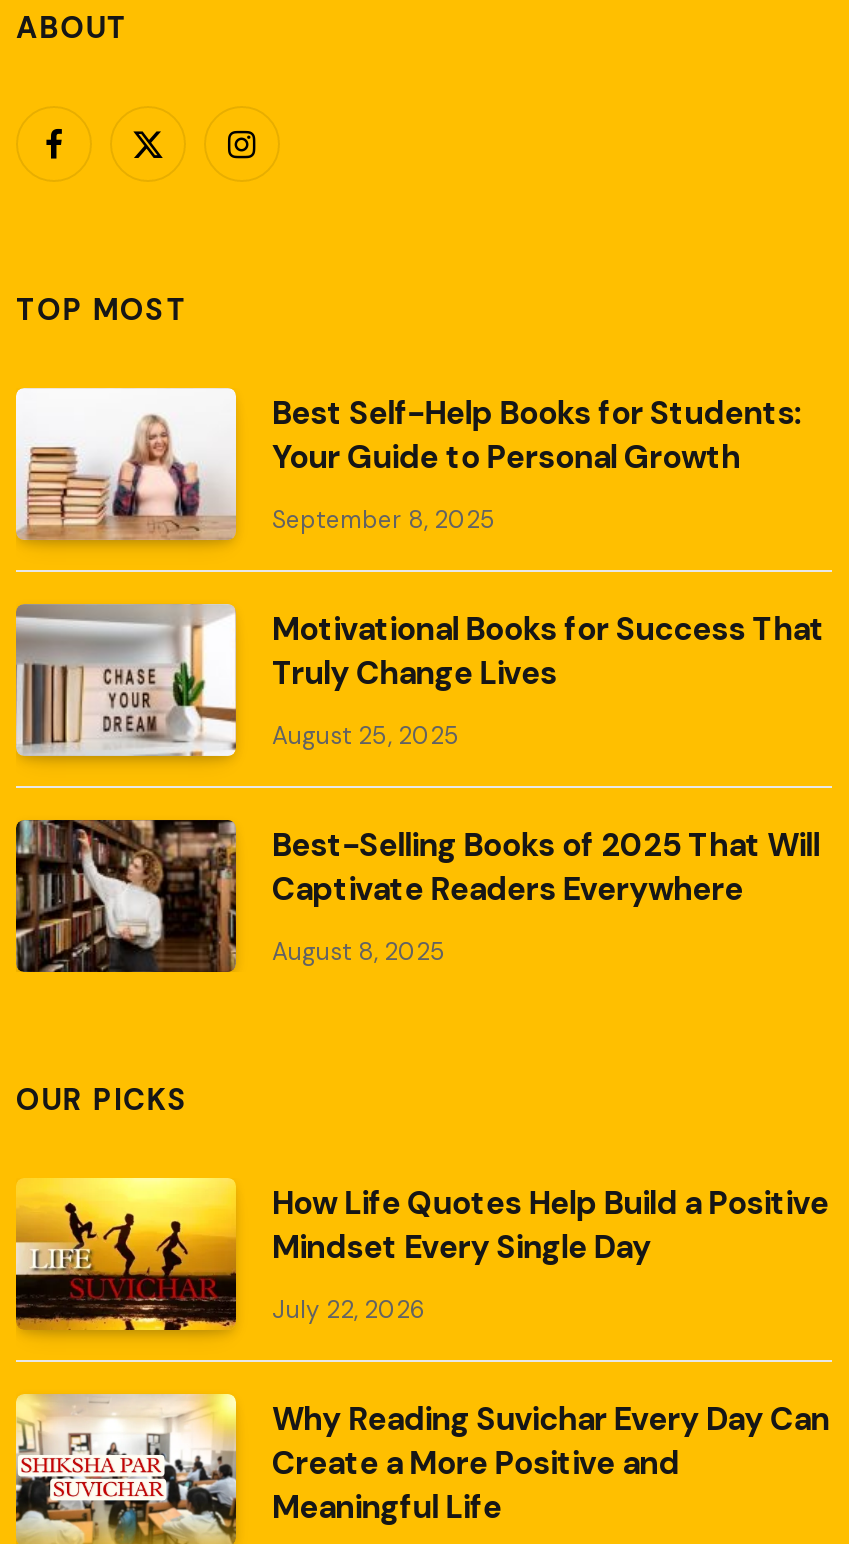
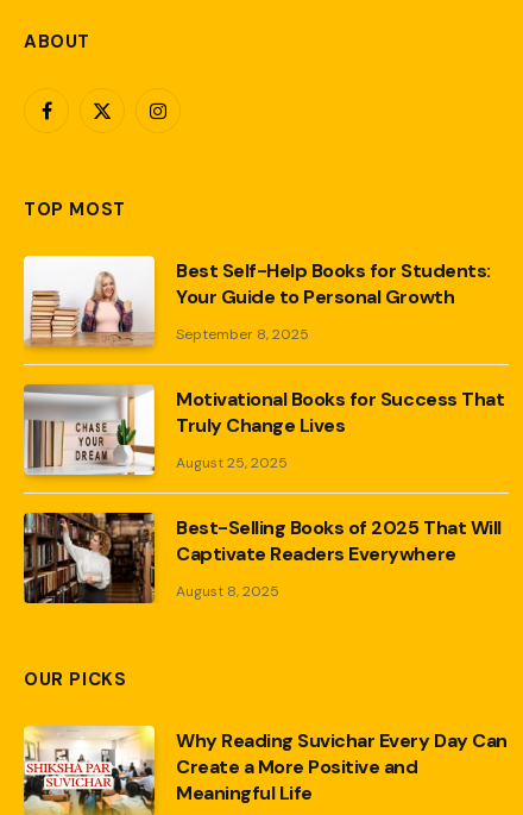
[14,1178,828,1336] [image] | How Life Quotes Help Build a Positive | Mindset Every Single Day | July 22, 2026 -> none

